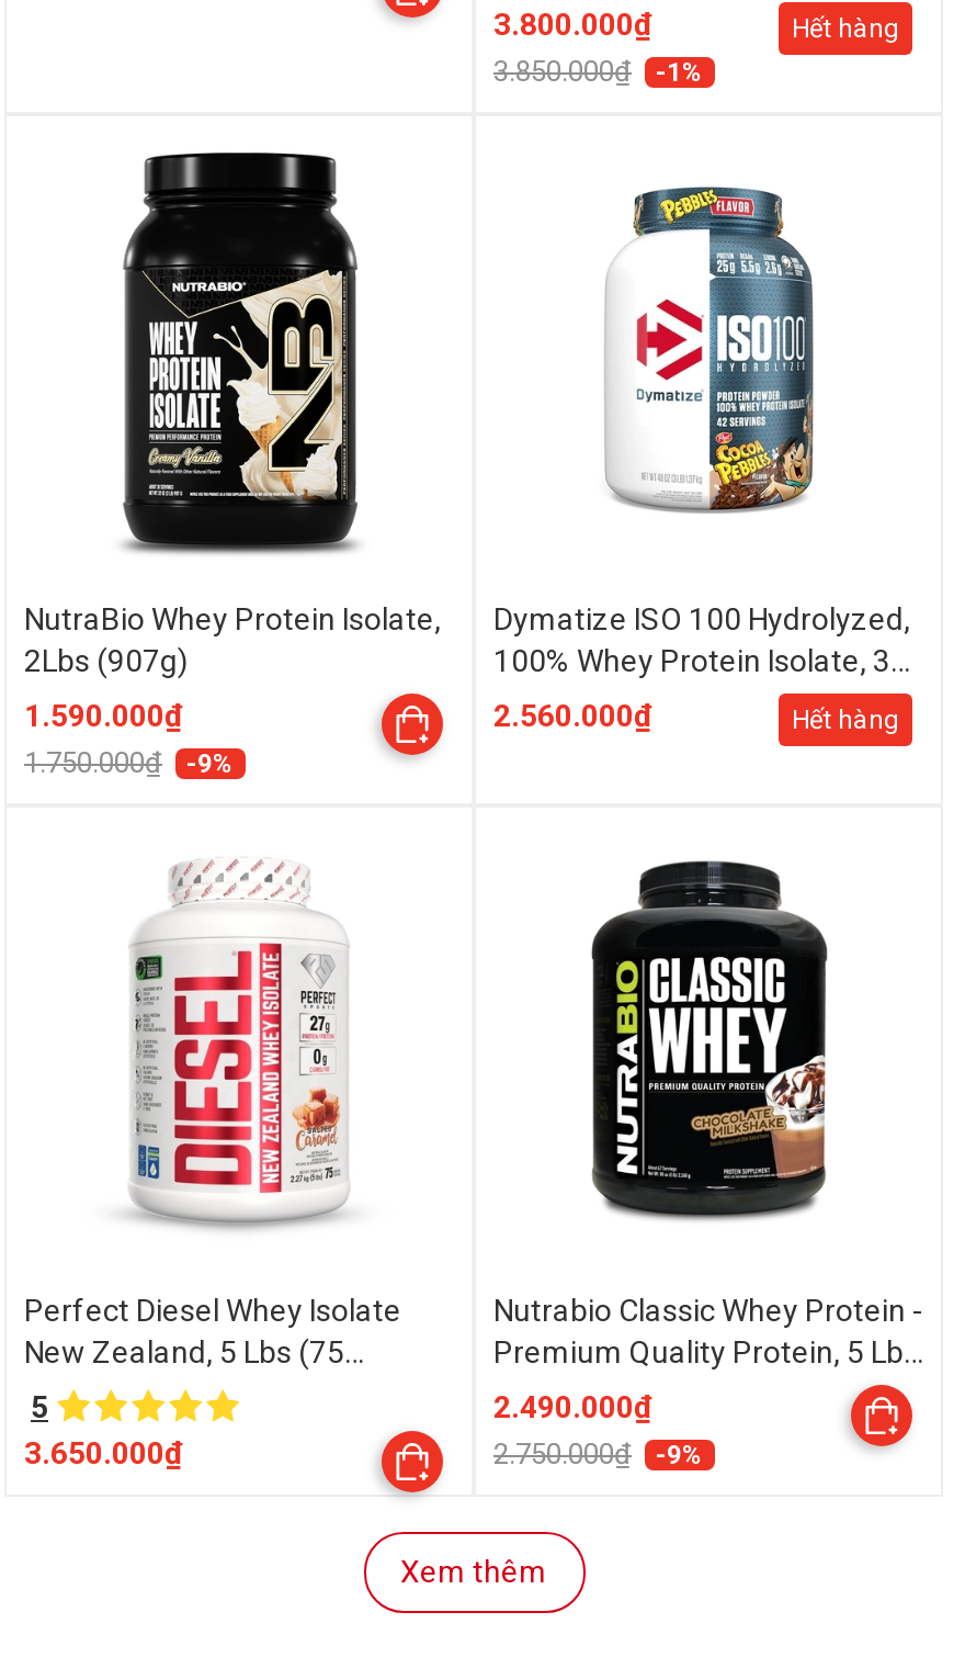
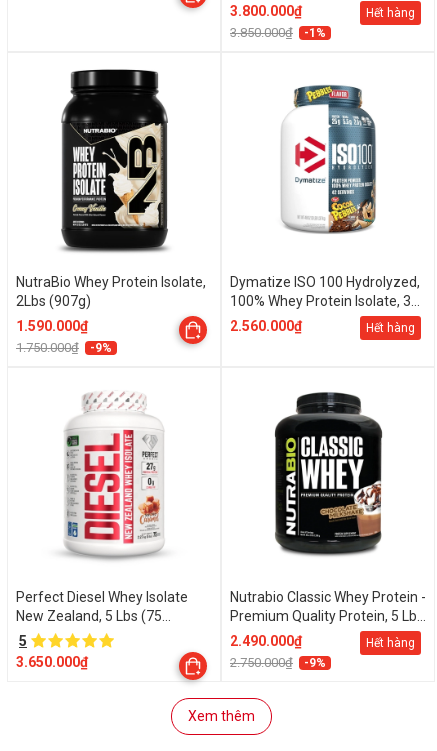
none -> [366,636,415,650] Hết hàng

